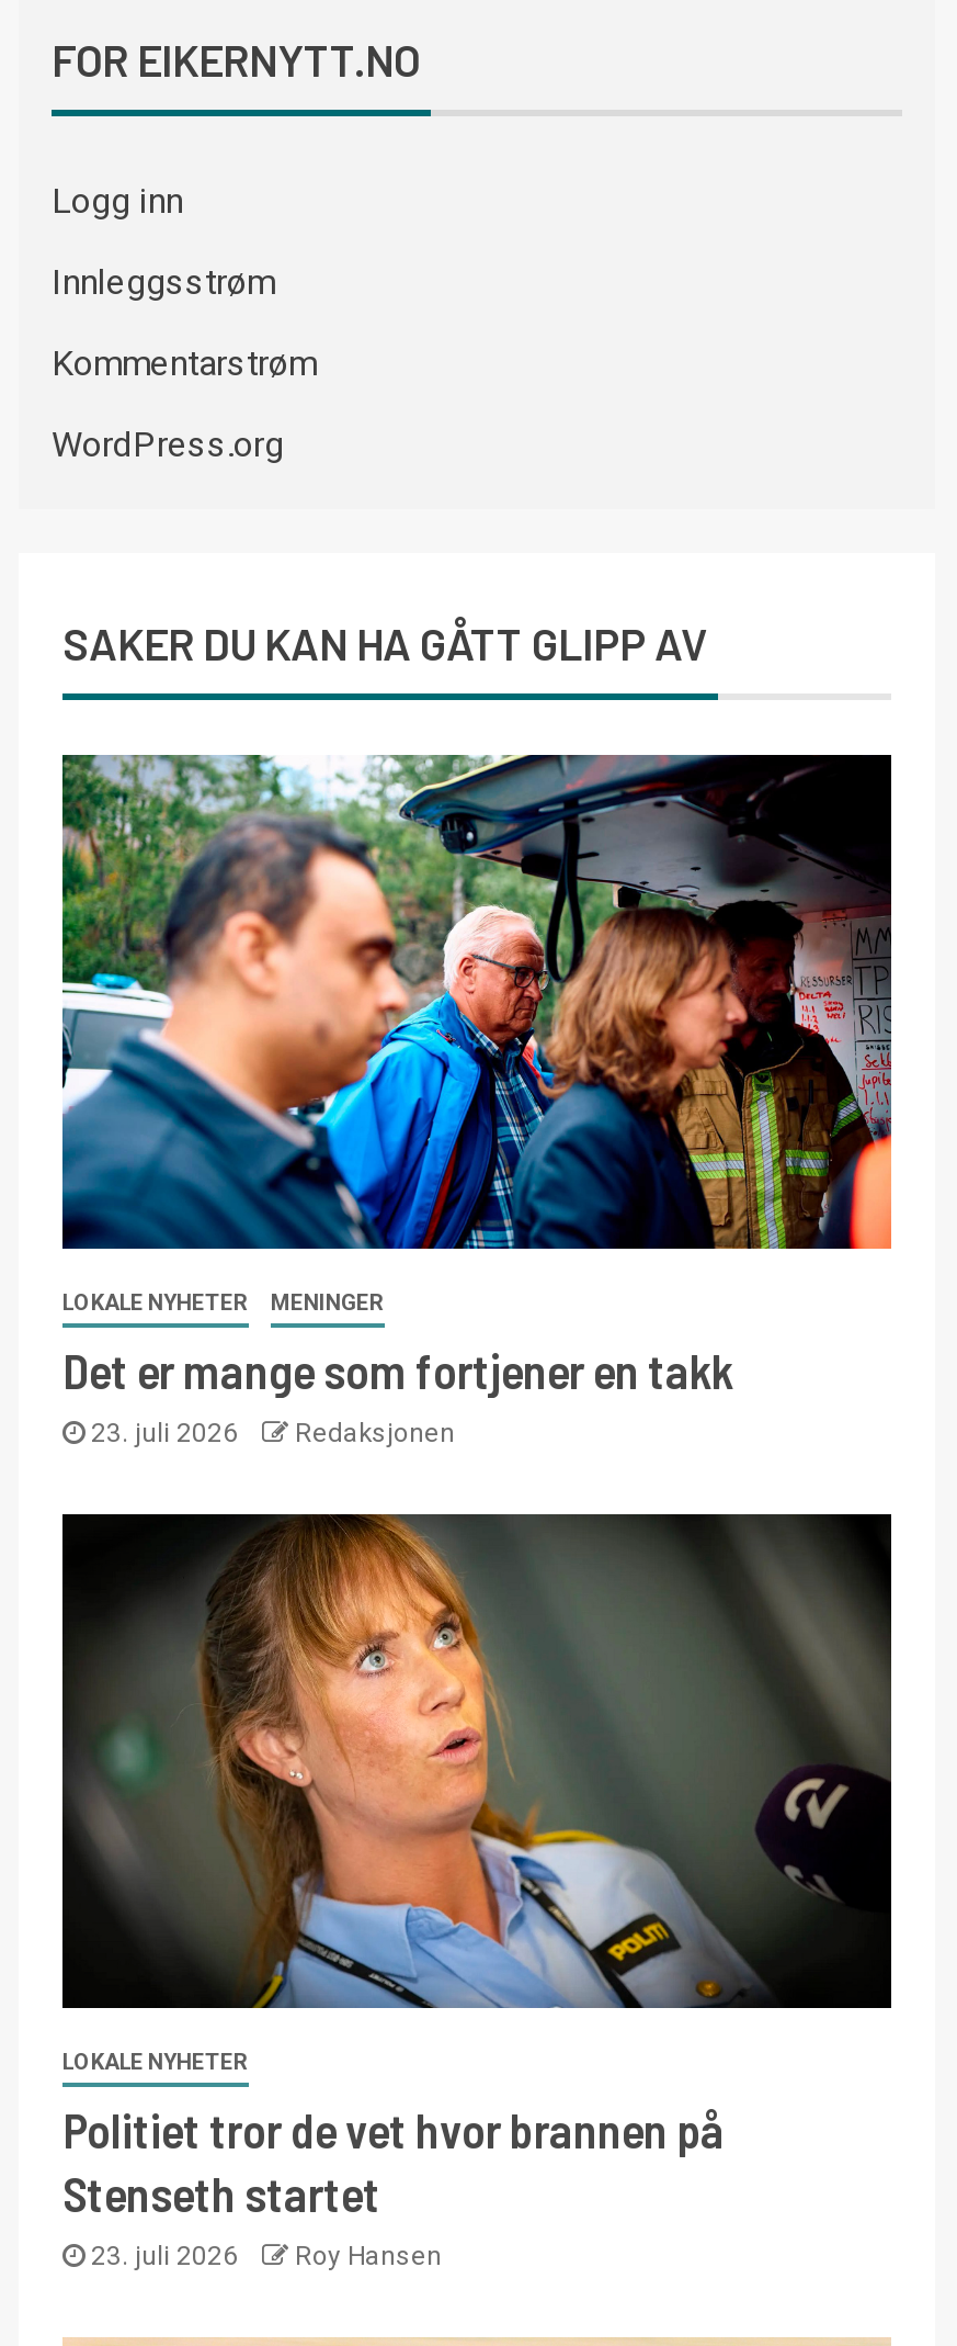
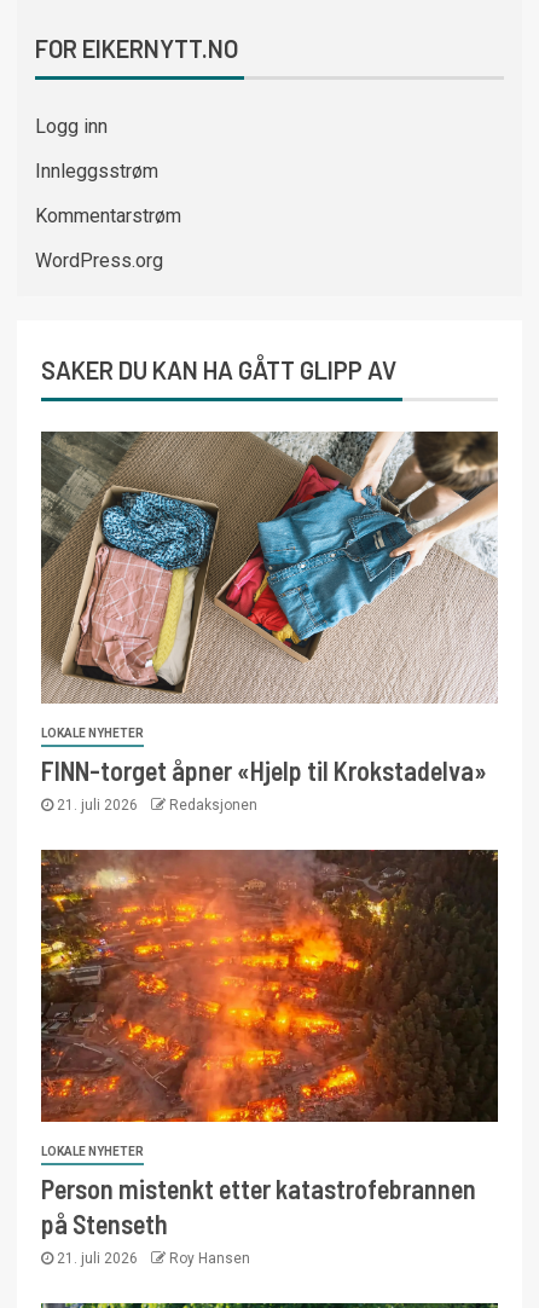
[60,753,893,1251] [image] -> [40,430,499,705] [image]
[62,1290,733,1448] MENINGER | Det er mange som fortjener en takk | 23. juli 2026 -> [41,754,487,814] FINN-torget åpner «Hjelp til Krokstadelva» | 21. juli 2026
[60,1512,893,2010] [image] -> [40,849,499,1123] [image]
[62,2100,725,2271] Politiet tror de vet hvor brannen på | Stenseth startet | 23. juli 2026 -> [41,1173,476,1267] Person mistenkt etter katastrofebrannen | på Stenseth | 21. juli 2026

